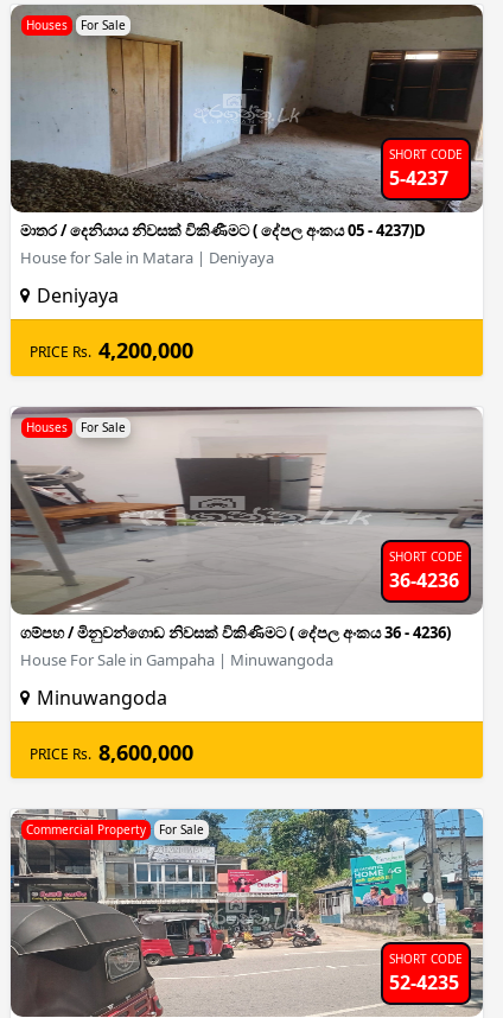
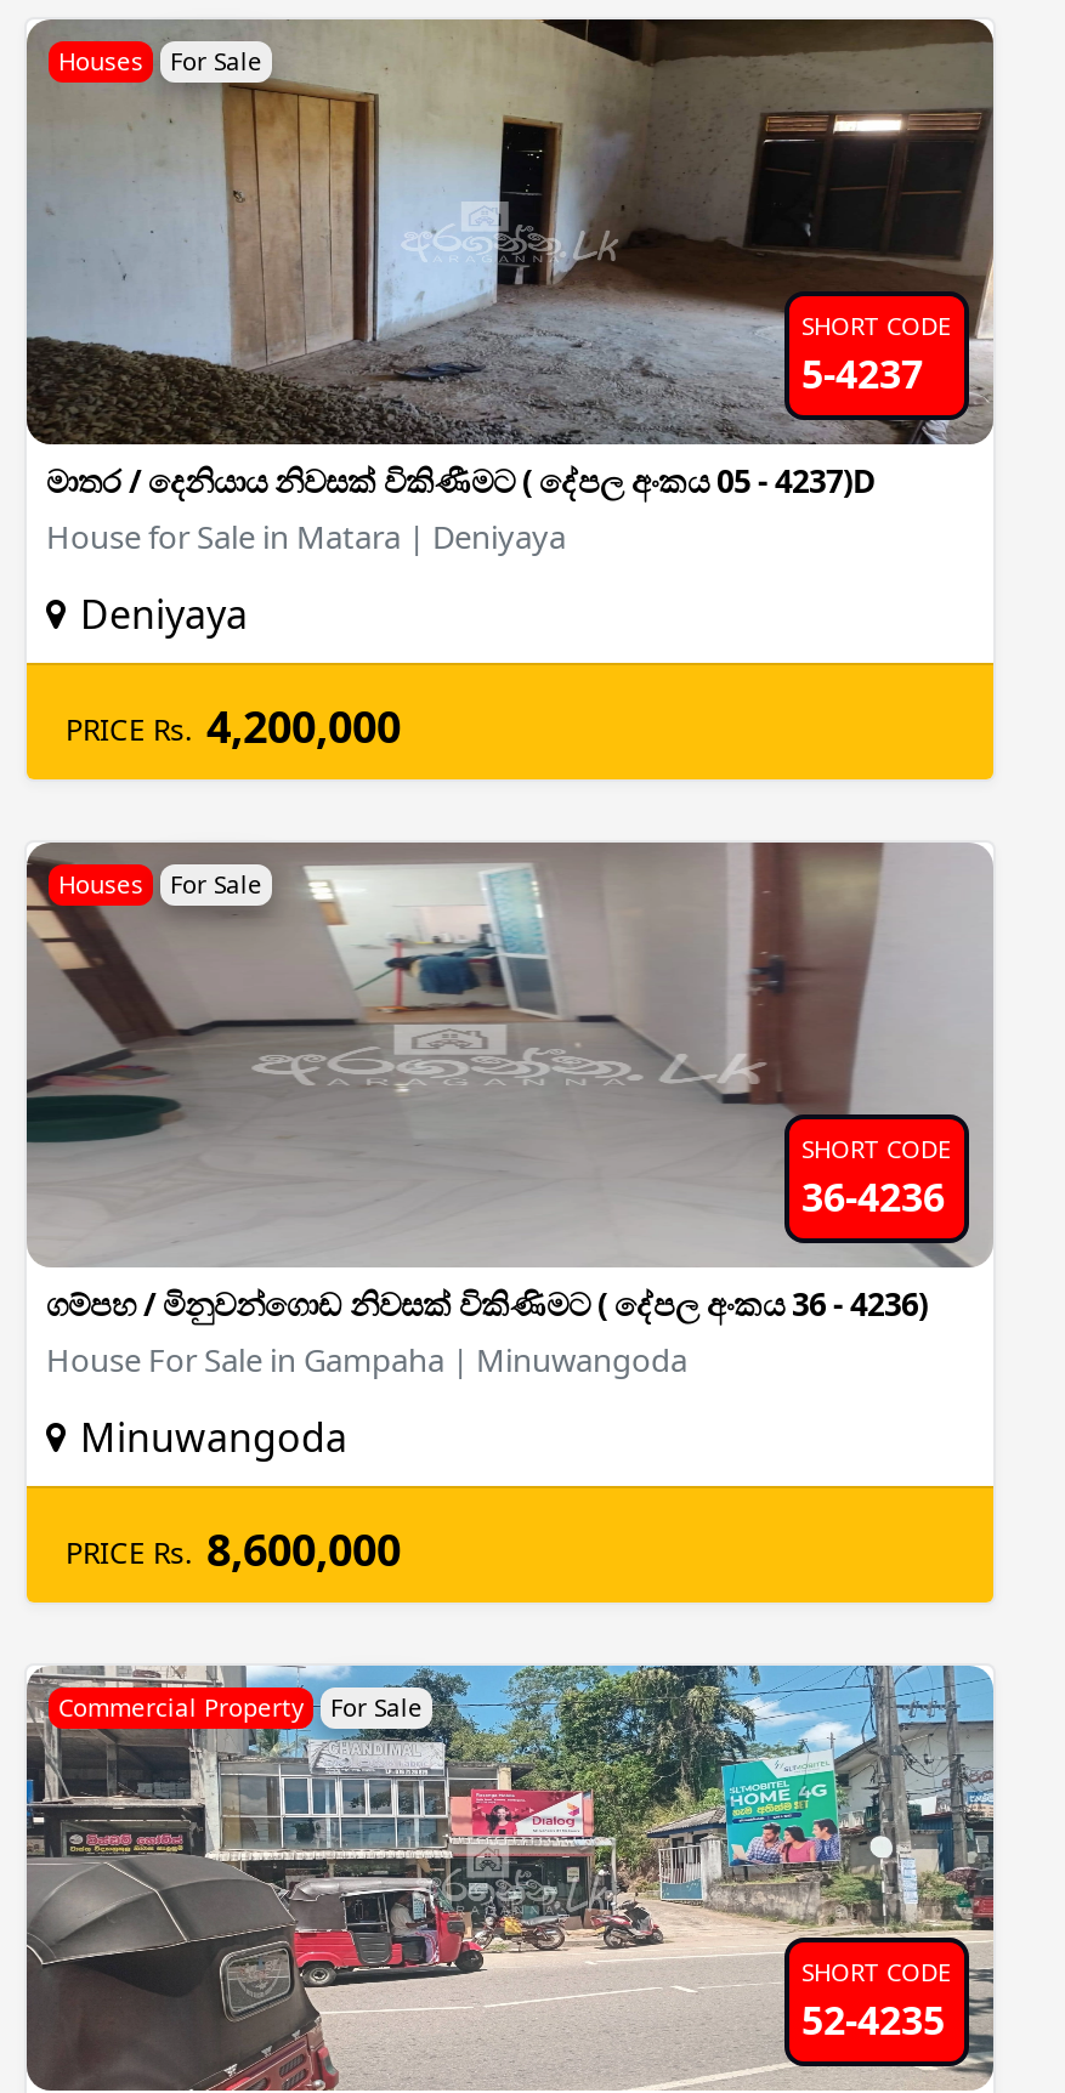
[11,408,483,615] [image] -> [27,843,991,1265] [image]

